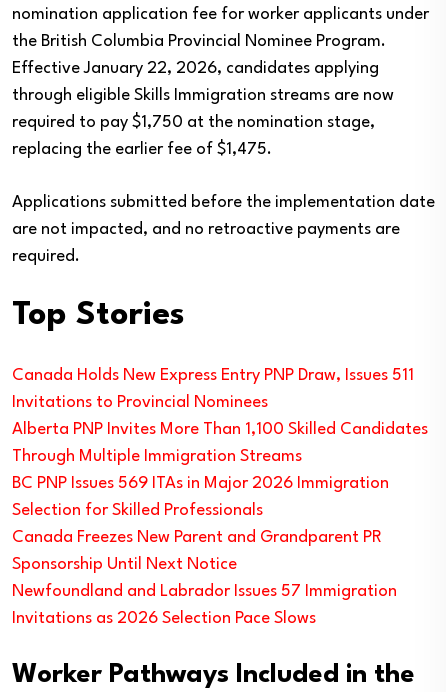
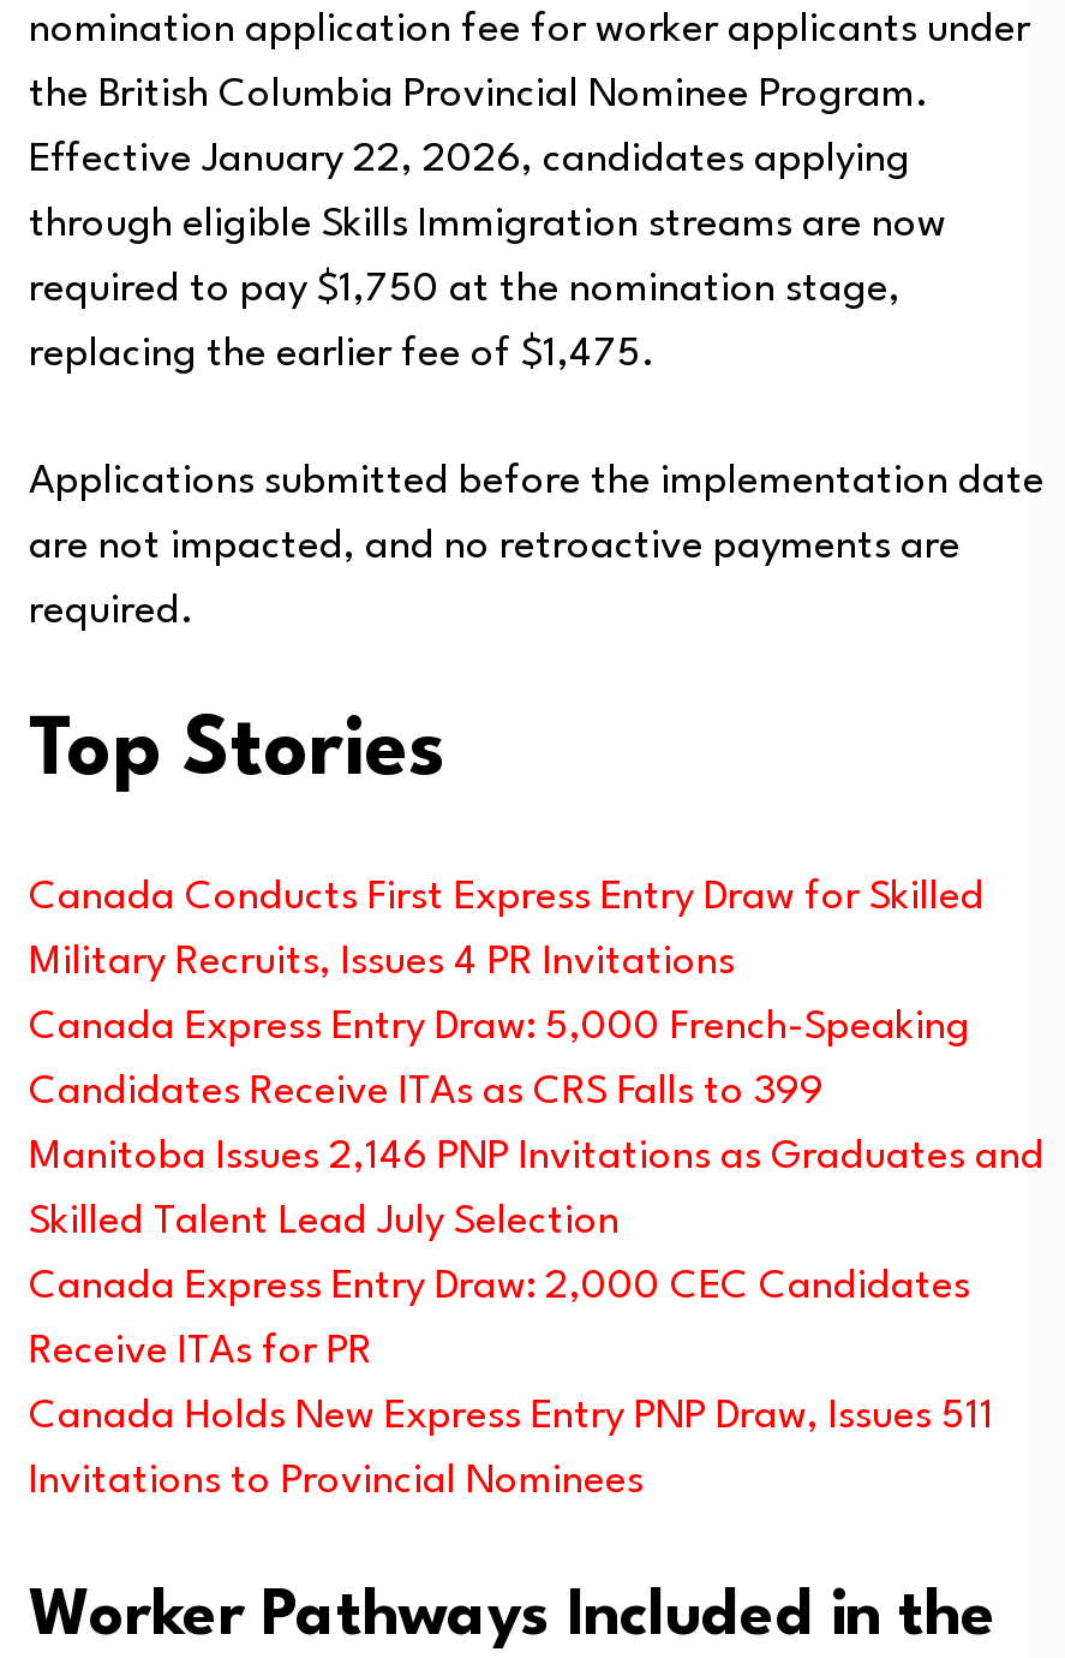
none -> [29,877,1045,1372] Canada Conducts First Express Entry Draw for Skilled | Military Recruits, Issues 4 PR Invitations | Canada Express Entry Draw: 5,000 French-Speaking | Candidates Receive ITAs as CRS Falls to 399 | Manitoba Issues 2,146 PNP Invitations as Graduates and | Skilled Talent Lead July Selection | Canada Express Entry Draw: 2,000 CEC Candidates | Receive ITAs for PR
moved [12,367,414,411] -> [29,1396,994,1502]: Canada Holds New Express Entry PNP Draw, Issues 511 | Invitations to Provincial Nominees
[12,421,428,627] Alberta PNP Invites More Than 1,100 Skilled Candidates | Through Multiple Immigration Streams | BC PNP Issues 569 ITAs in Major 2026 Immigration | Selection for Skilled Professionals | Canada Freezes New Parent and Grandparent PR | Sponsorship Until Next Notice | Newfoundland and Labrador Issues 57 Immigration | Invitations as 2026 Selection Pace Slows -> none

